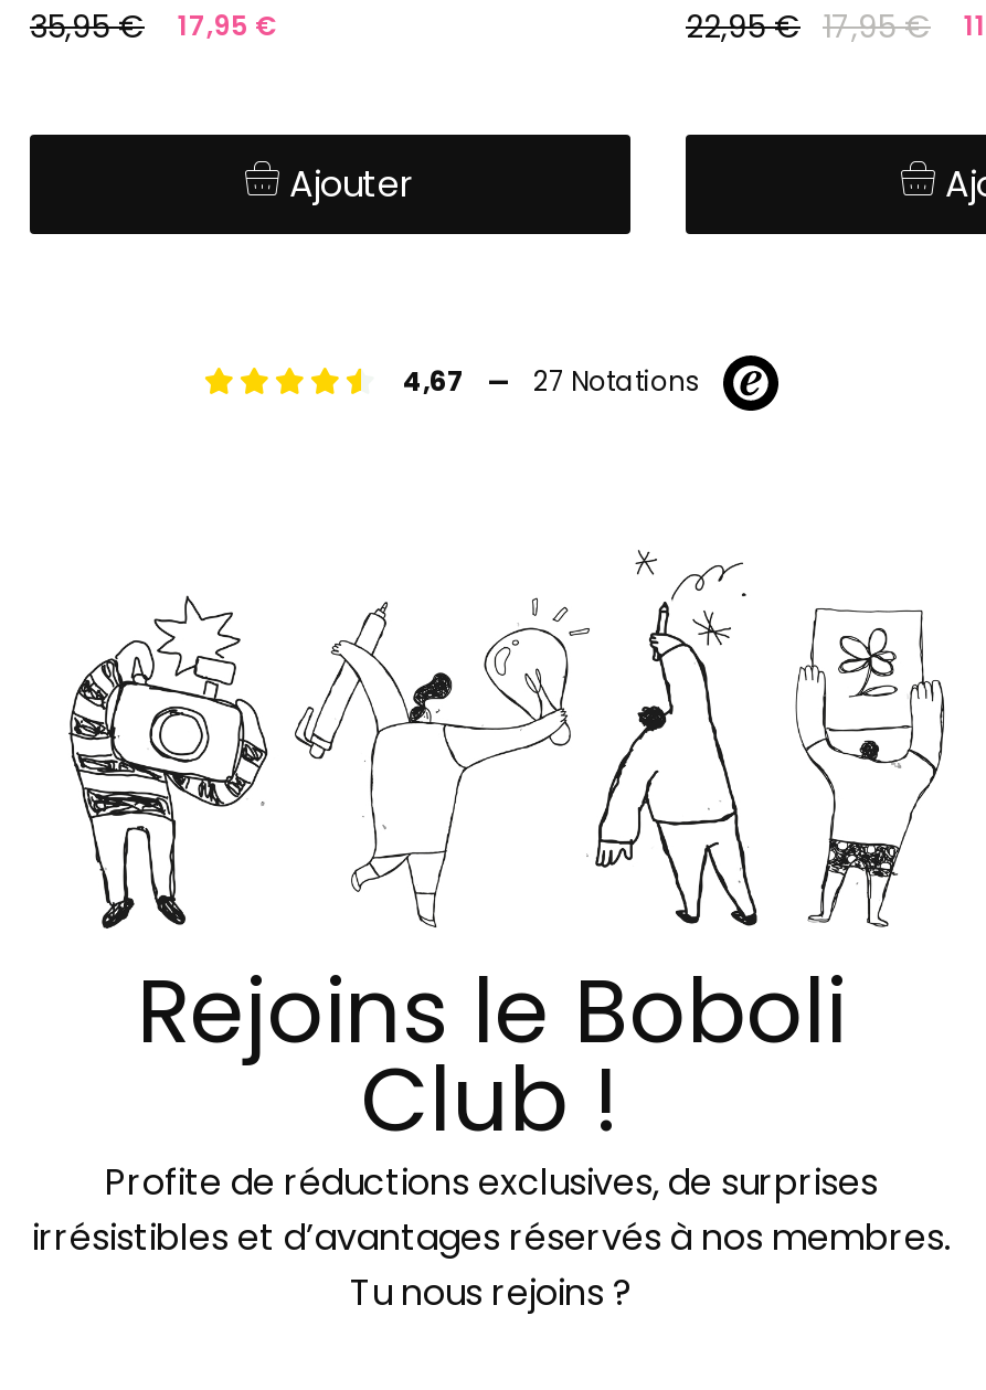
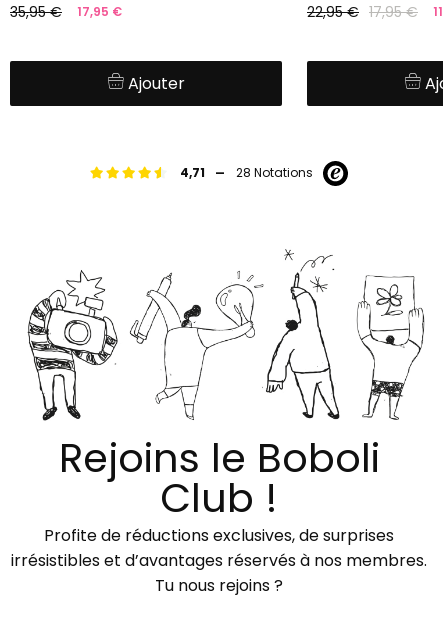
[403,350,701,414] 4,67 - 27 Notations -> [180,159,313,188] 4,71 - 28 Notations

